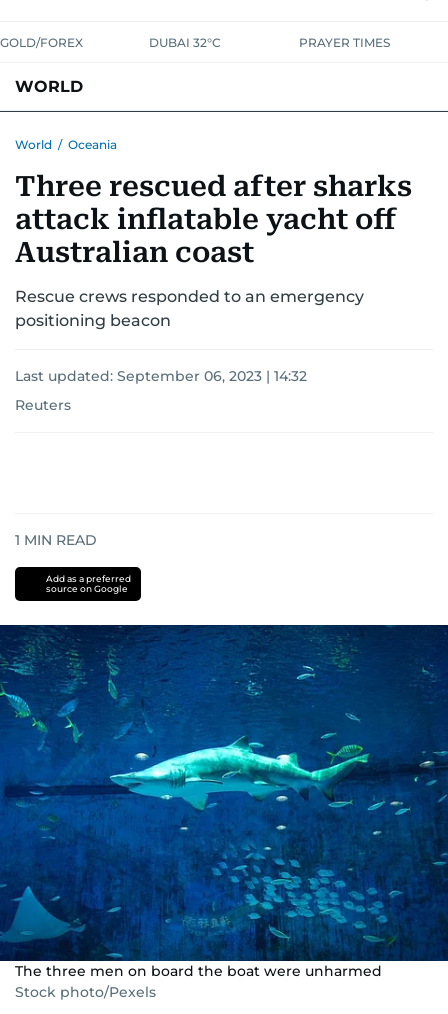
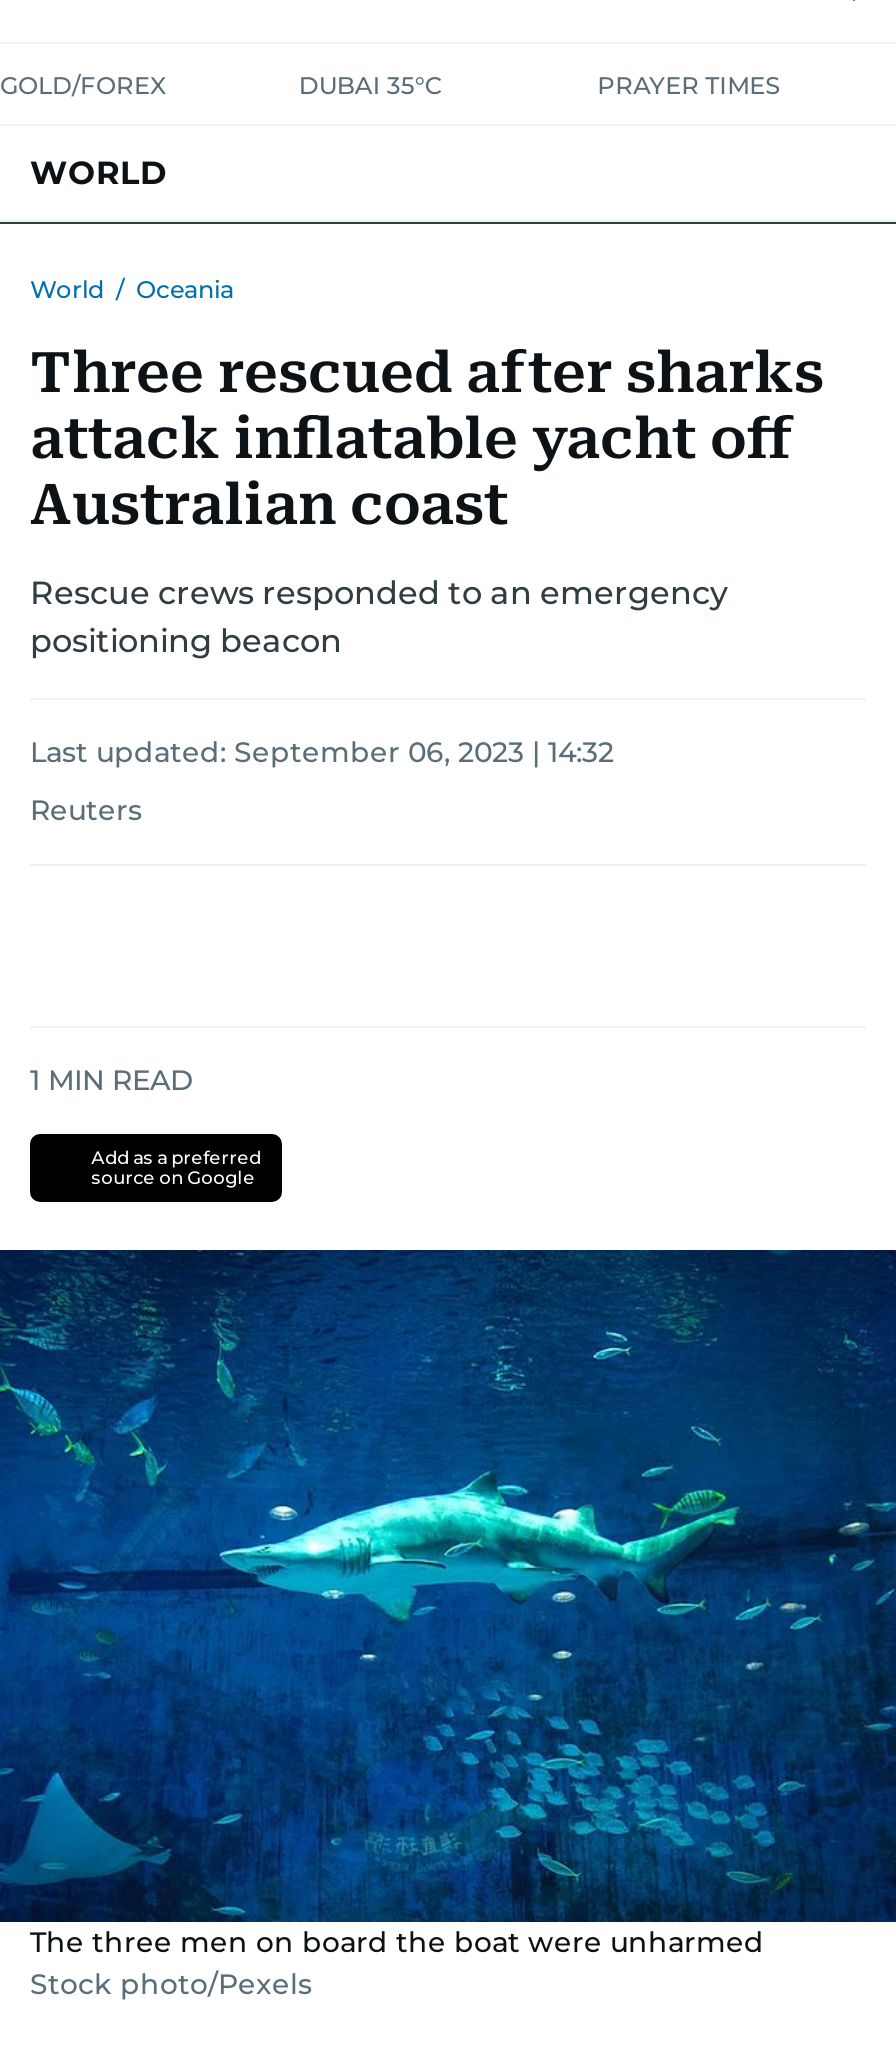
[149,35,221,50] DUBAI 32°C -> [299,70,443,100] DUBAI 35°C

